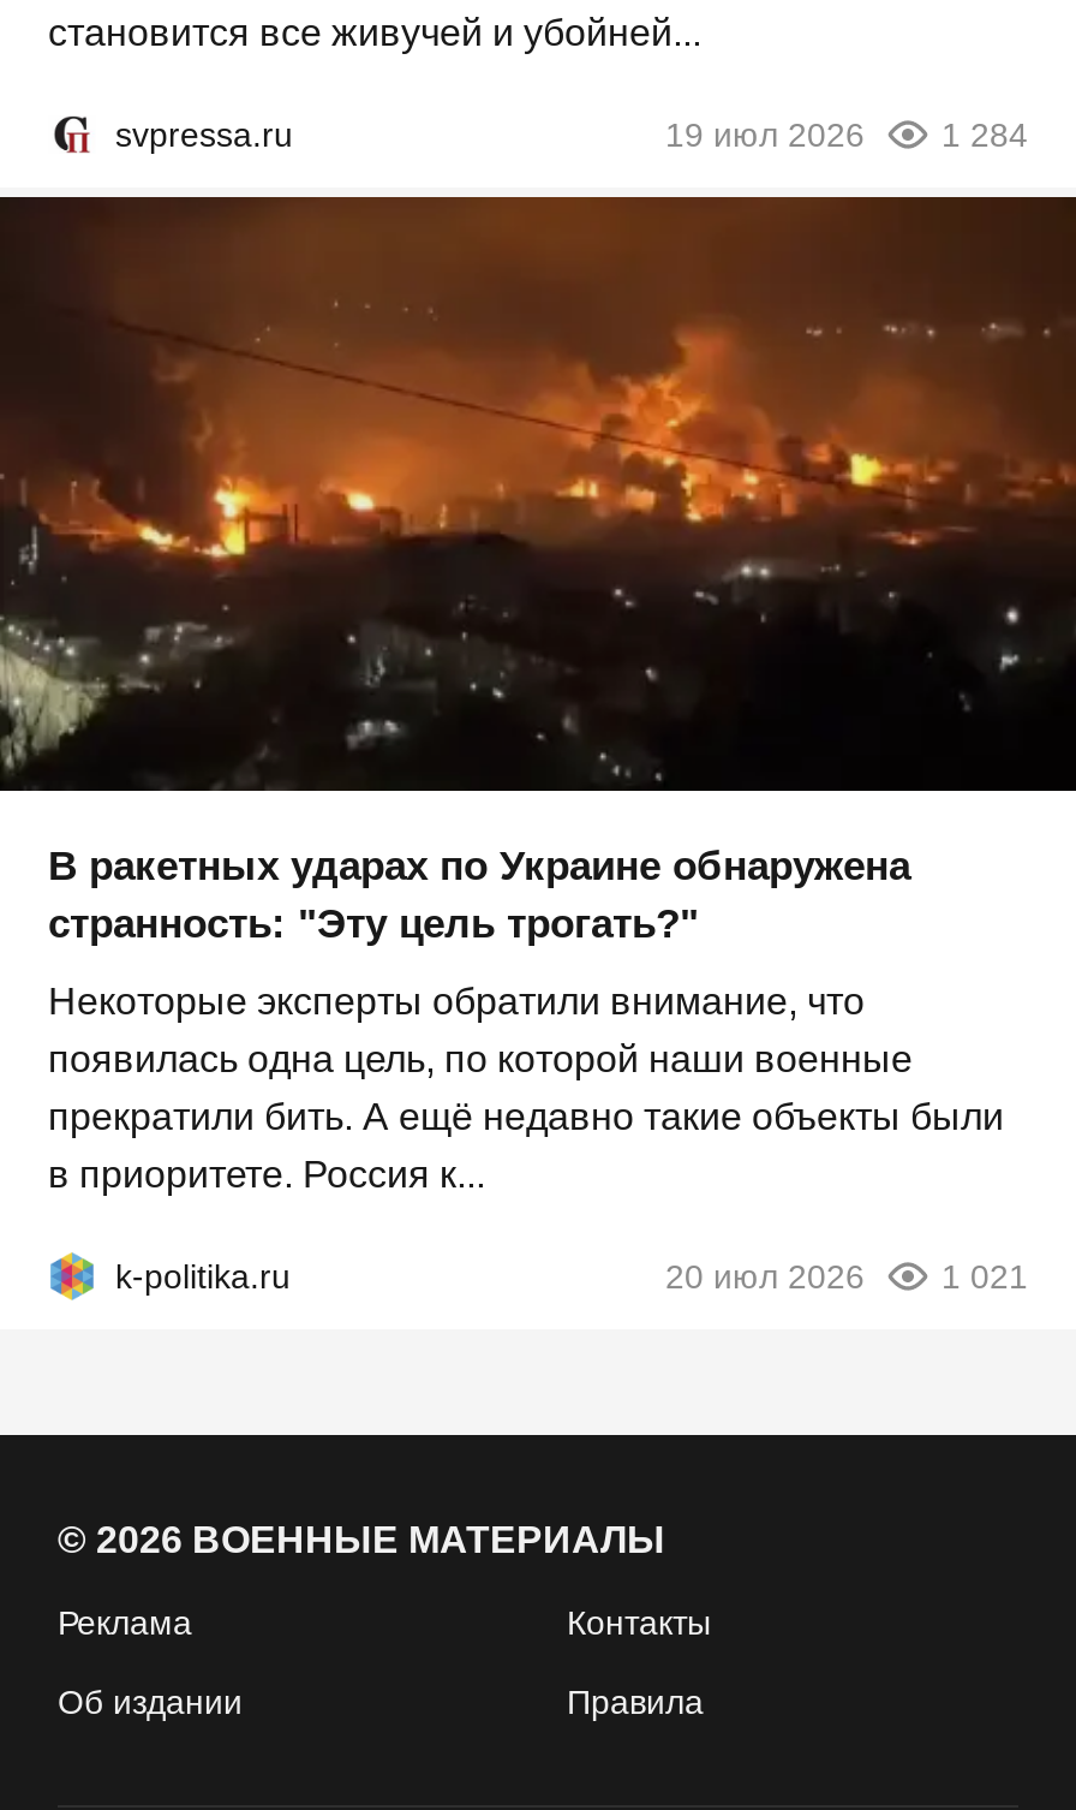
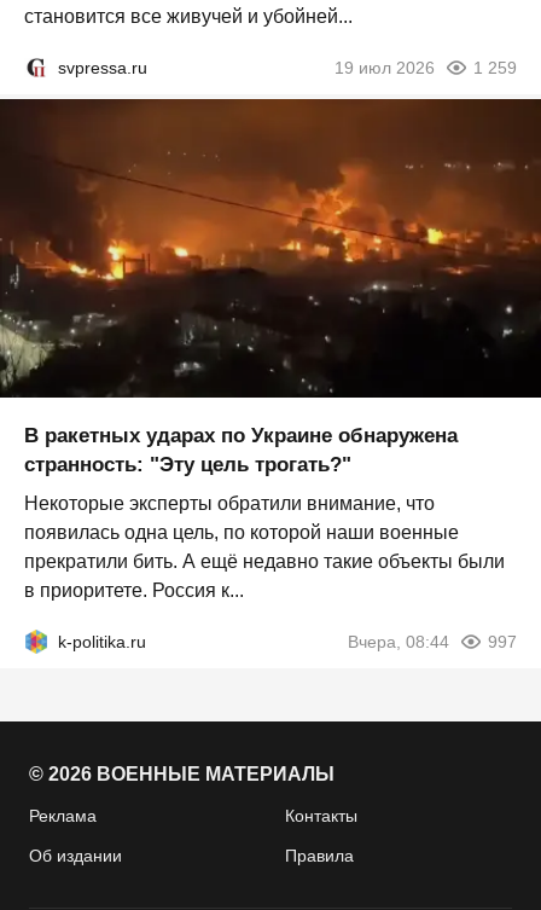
[665,116,1028,155] 19 июл 2026 1 284 -> [335,58,517,78] 19 июл 2026 1 259
[665,1256,1028,1295] 20 июл 2026 | 1 021 -> [348,632,517,651] Вчера, 08:44 | 997

